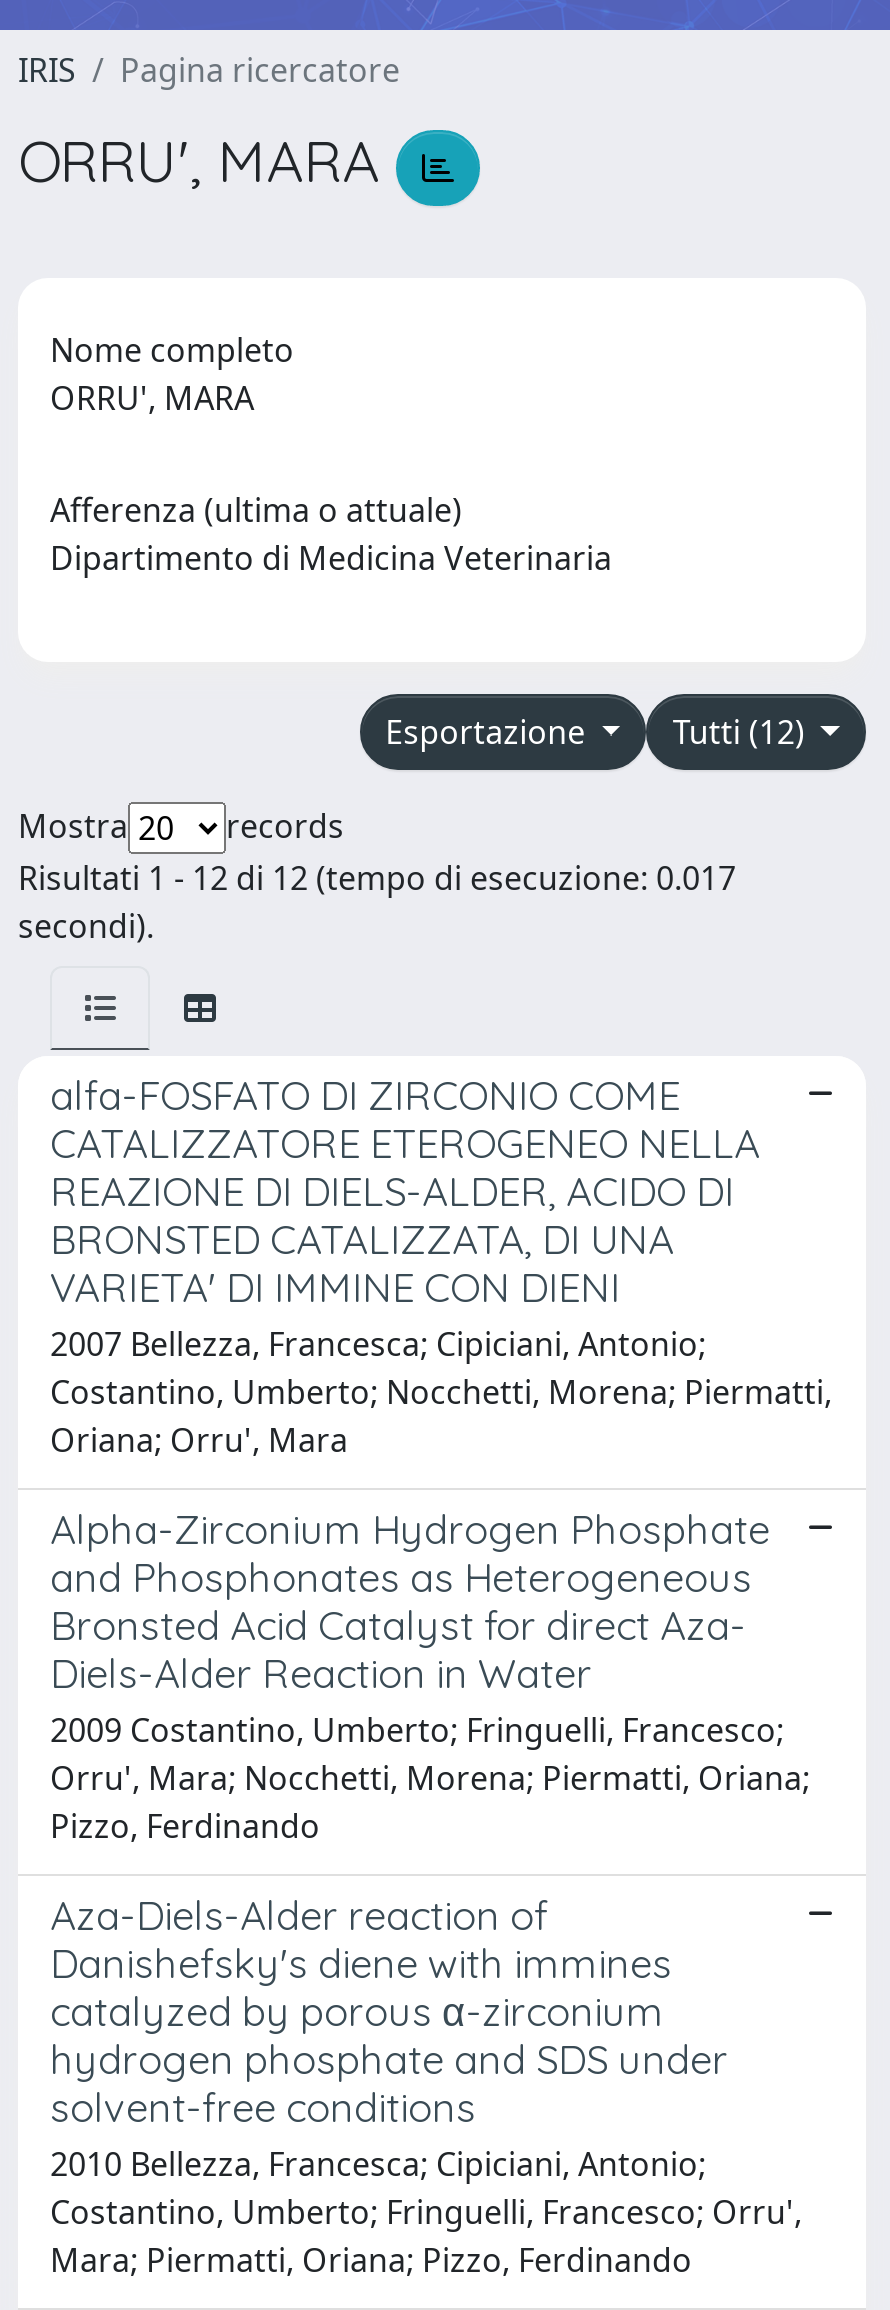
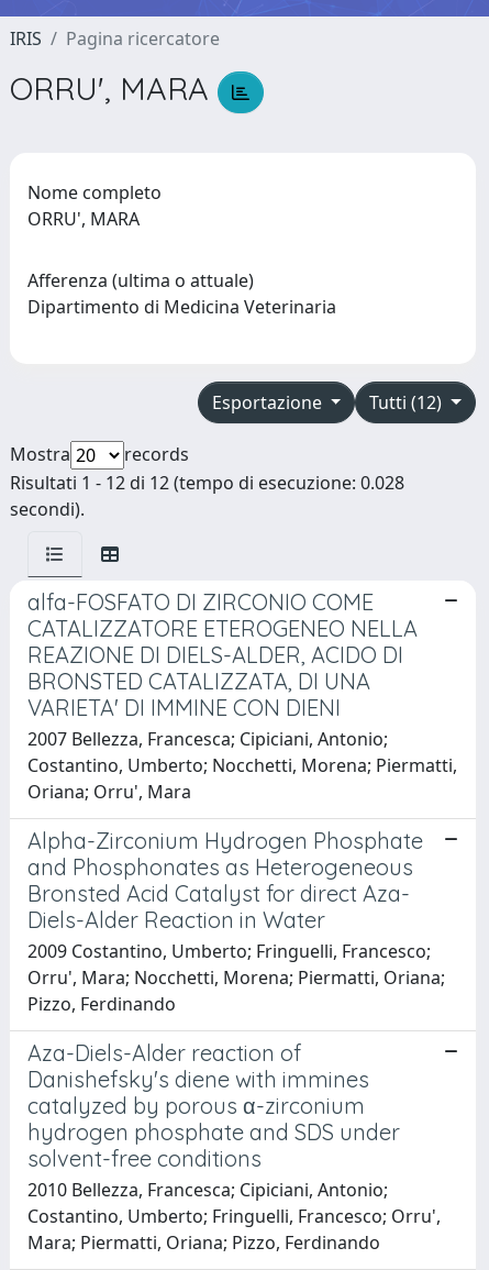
[18,856,736,900] Risultati 1 - 12 di 12 (tempo di esecuzione: 0.017 -> [10,470,404,495] Risultati 1 - 12 di 12 (tempo di esecuzione: 0.028

